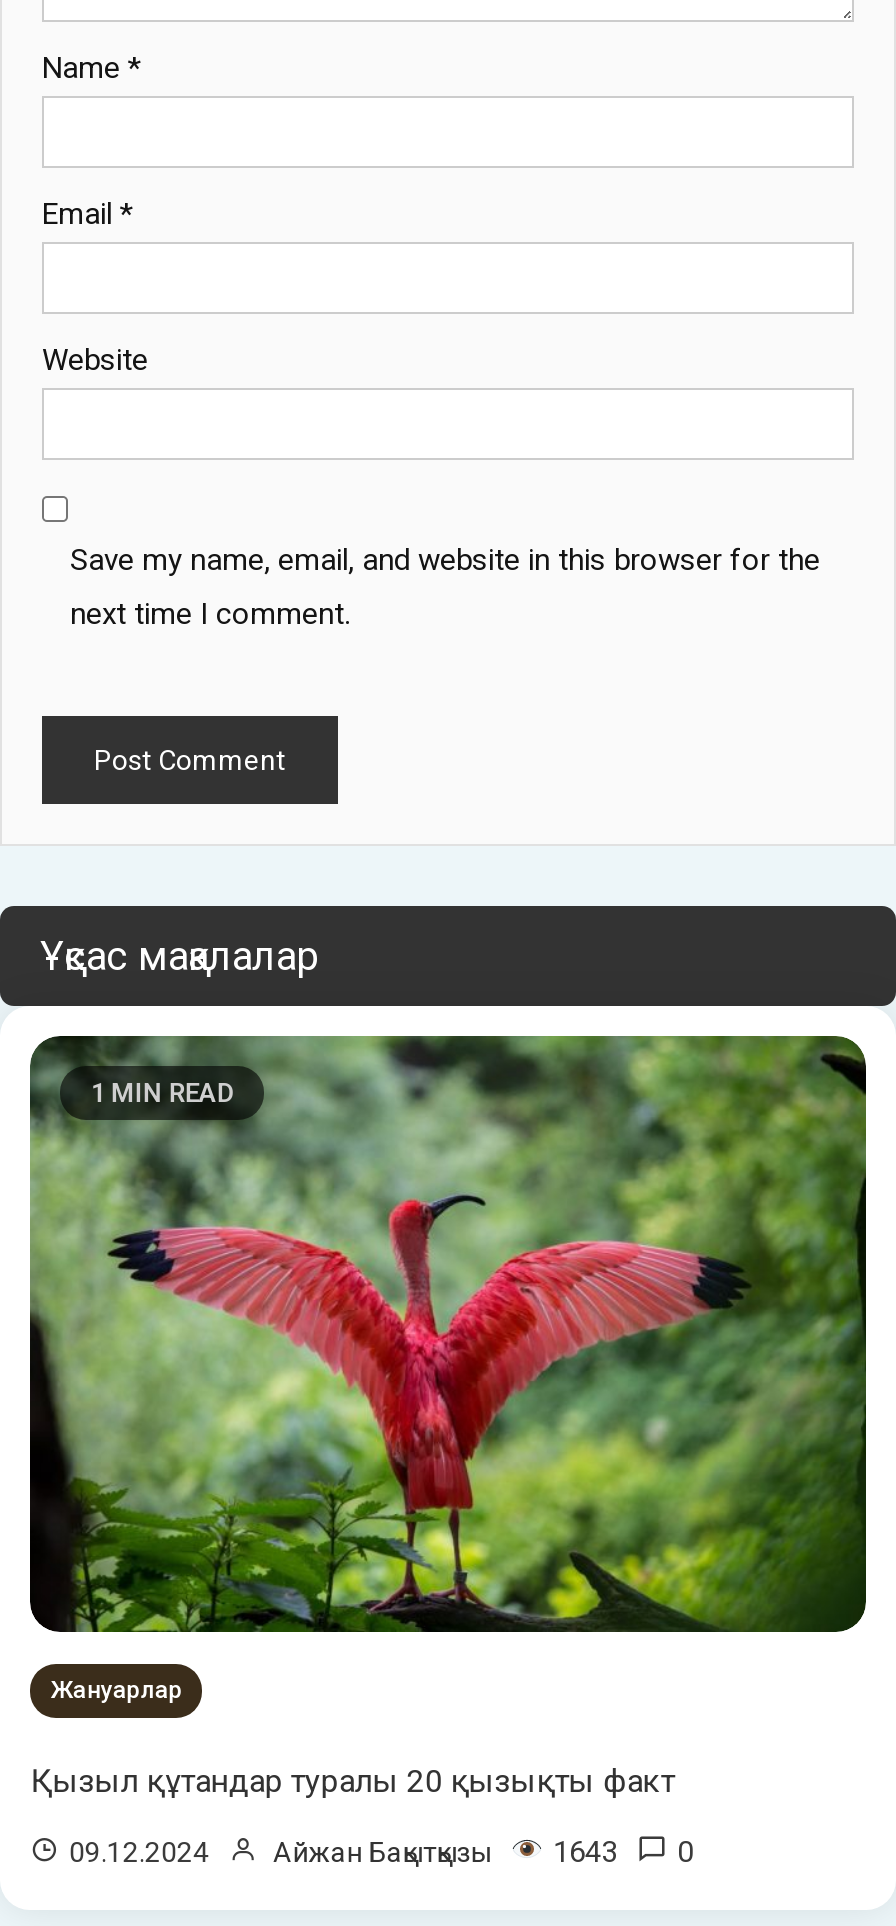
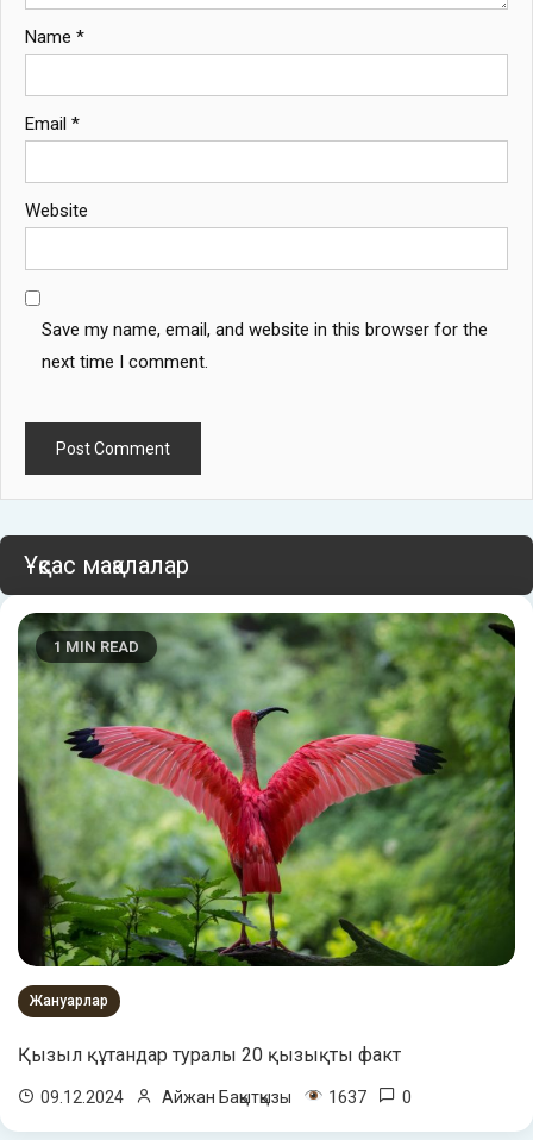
[69,1834,693,1870] 09.12.2024 Айжан Бақытқызы 1643 0 -> [41,1086,412,1108] 09.12.2024 Айжан Бақытқызы 1637 0

